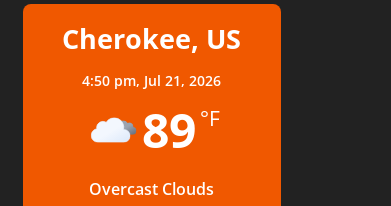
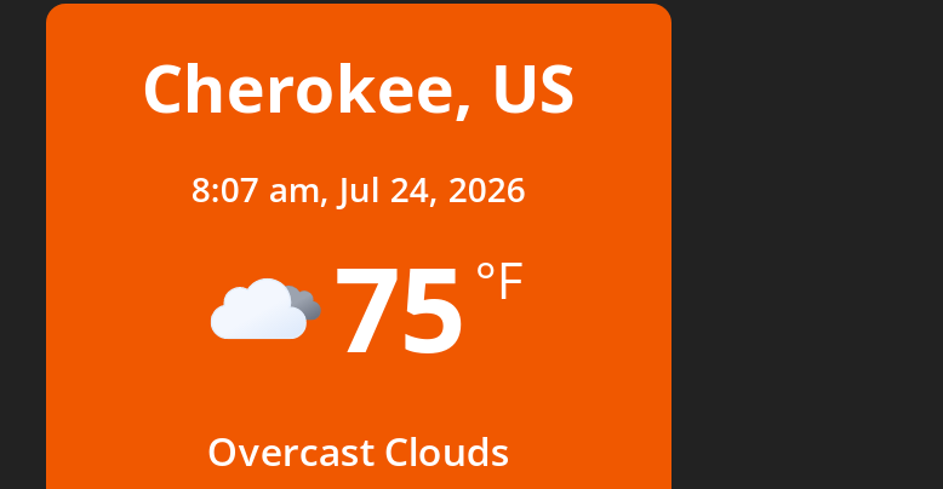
[82,71,221,90] 4:50 pm, Jul 21, 2026 -> [191,166,526,212] 8:07 am, Jul 24, 2026
[142,97,220,162] 89 °F -> [334,229,523,386] 75 °F

